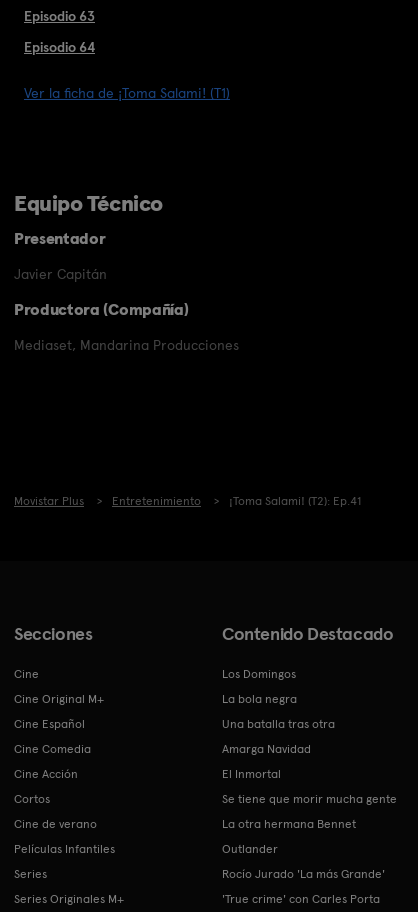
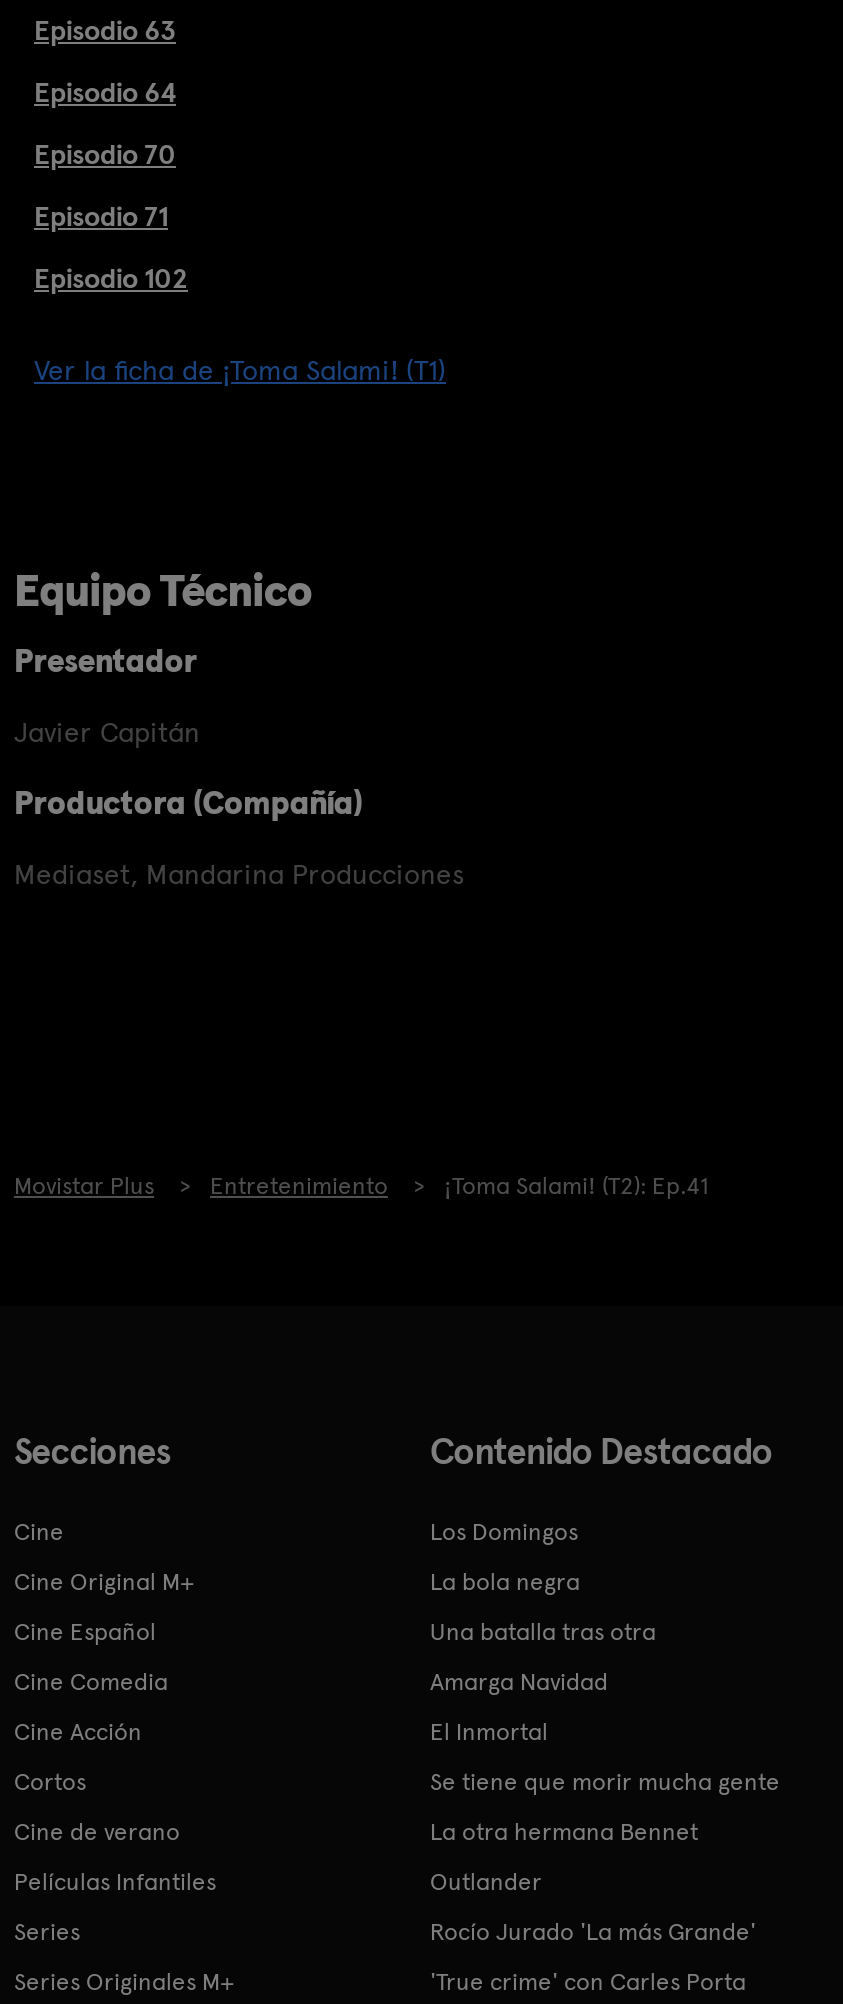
none -> [34,137,188,293] Episodio 70 | Episodio 71 | Episodio 102

